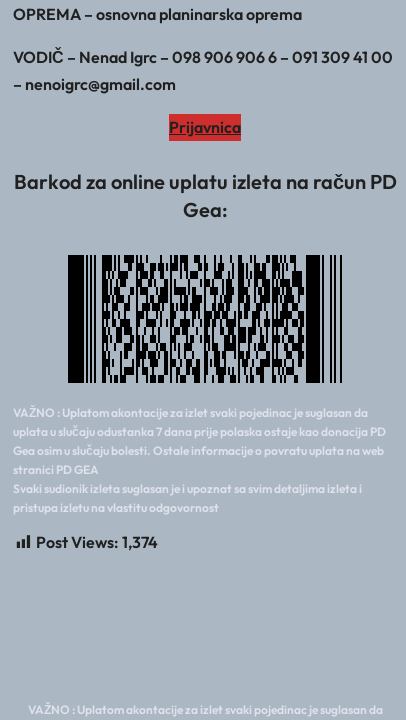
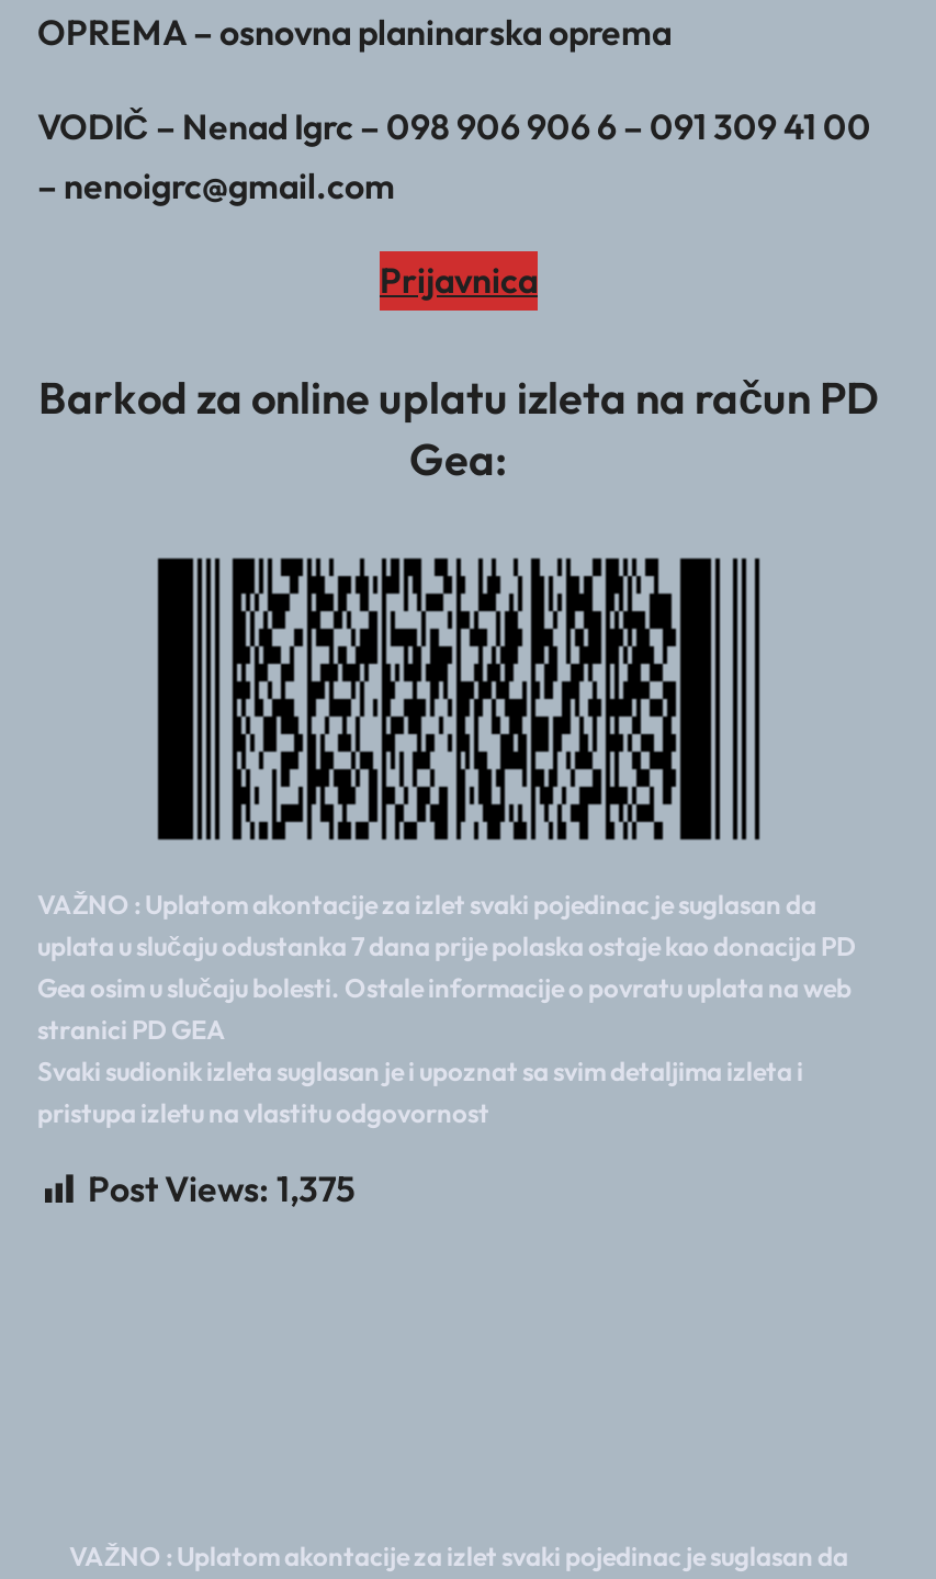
[36,532,158,552] Post Views: 1,374 -> [88,1167,356,1211] Post Views: 1,375

